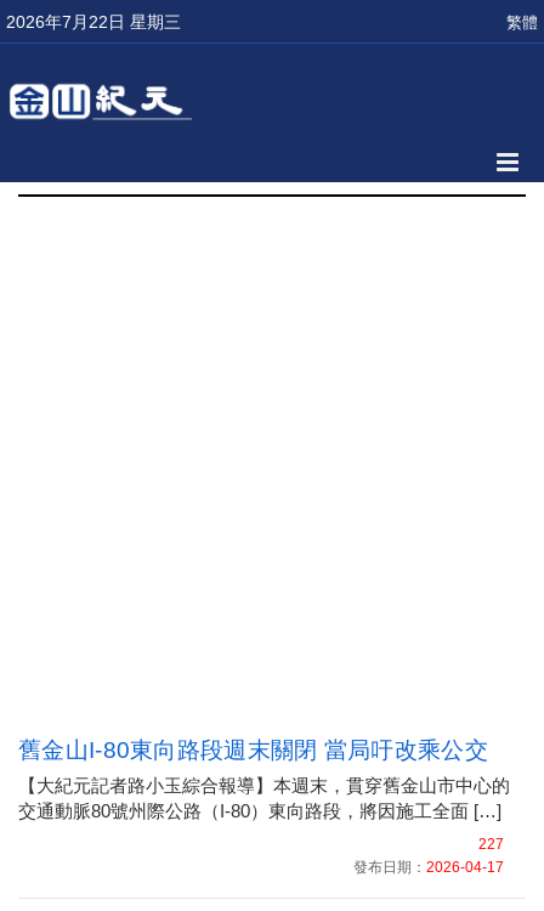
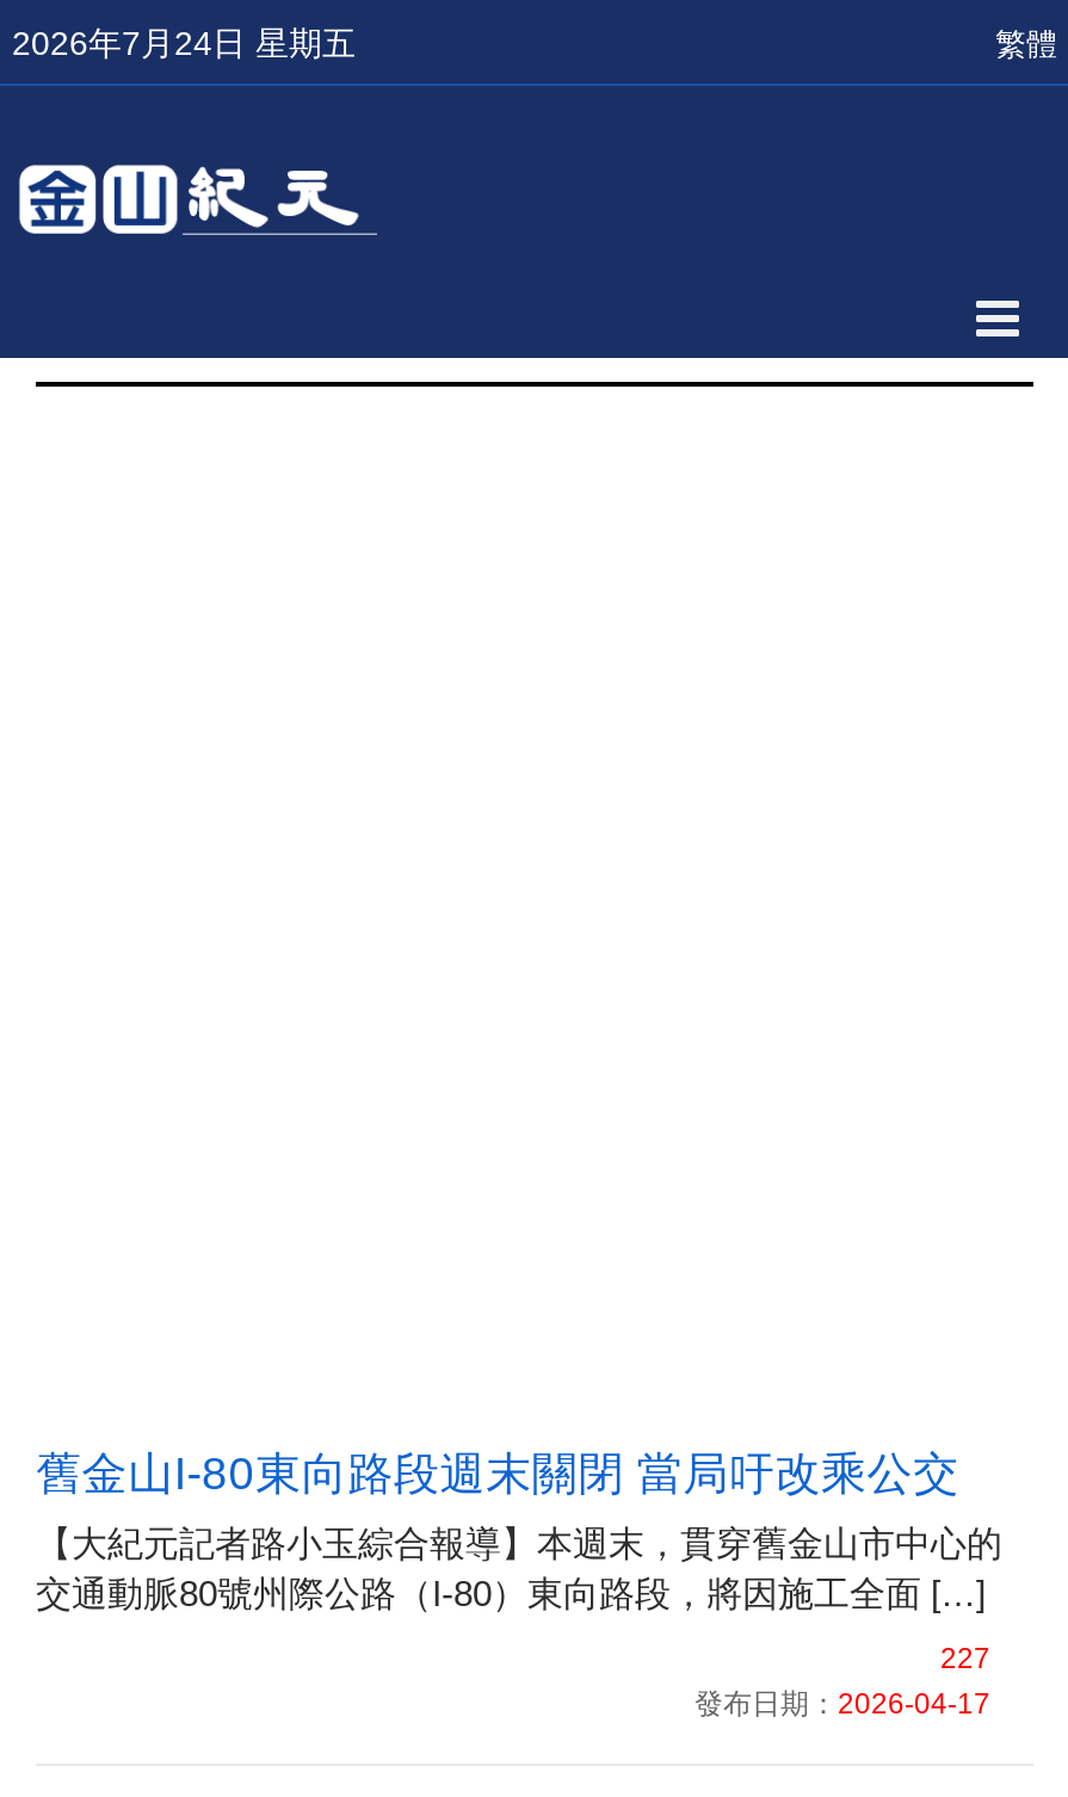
[6,12,181,32] 2026年7月22日 星期三 -> [12,24,356,62] 2026年7月24日 星期五

